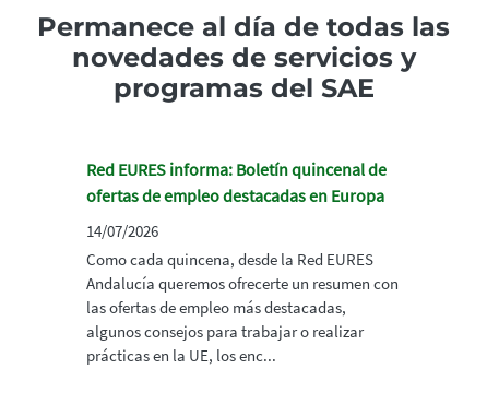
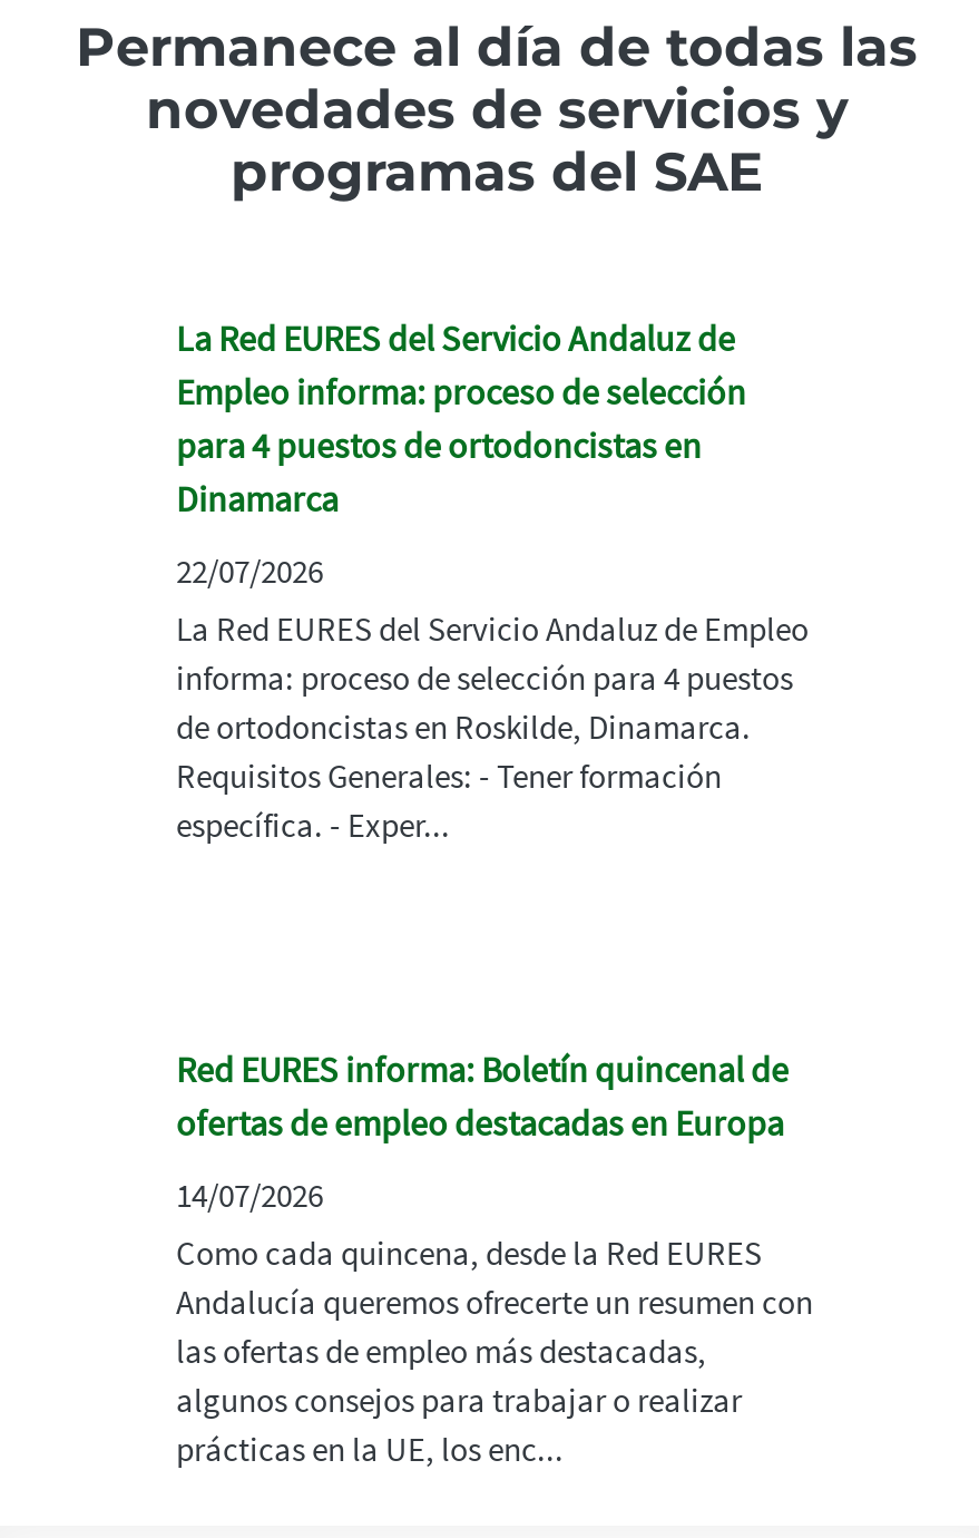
none -> [176,315,809,845] La Red EURES del Servicio Andaluz de | Empleo informa: proceso de selección | para 4 puestos de ortodoncistas en | Dinamarca | 22/07/2026 | La Red EURES del Servicio Andaluz de Empleo | informa: proceso de selección para 4 puestos | de ortodoncistas en Roskilde, Dinamarca. | Requisitos Generales: - Tener formación | específica. - Exper...

